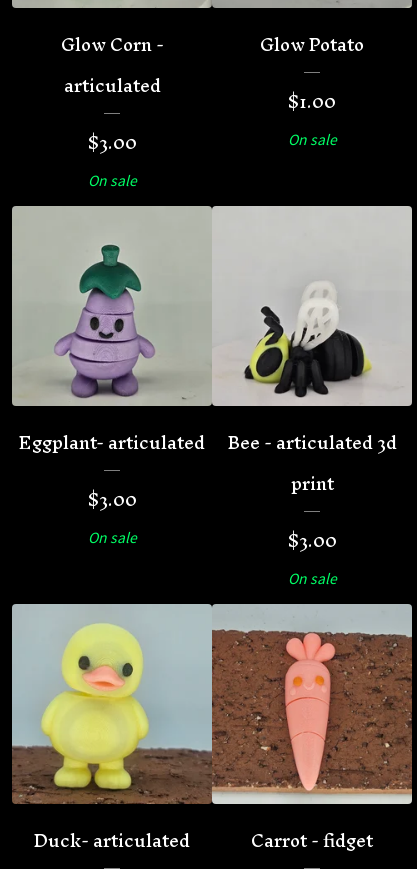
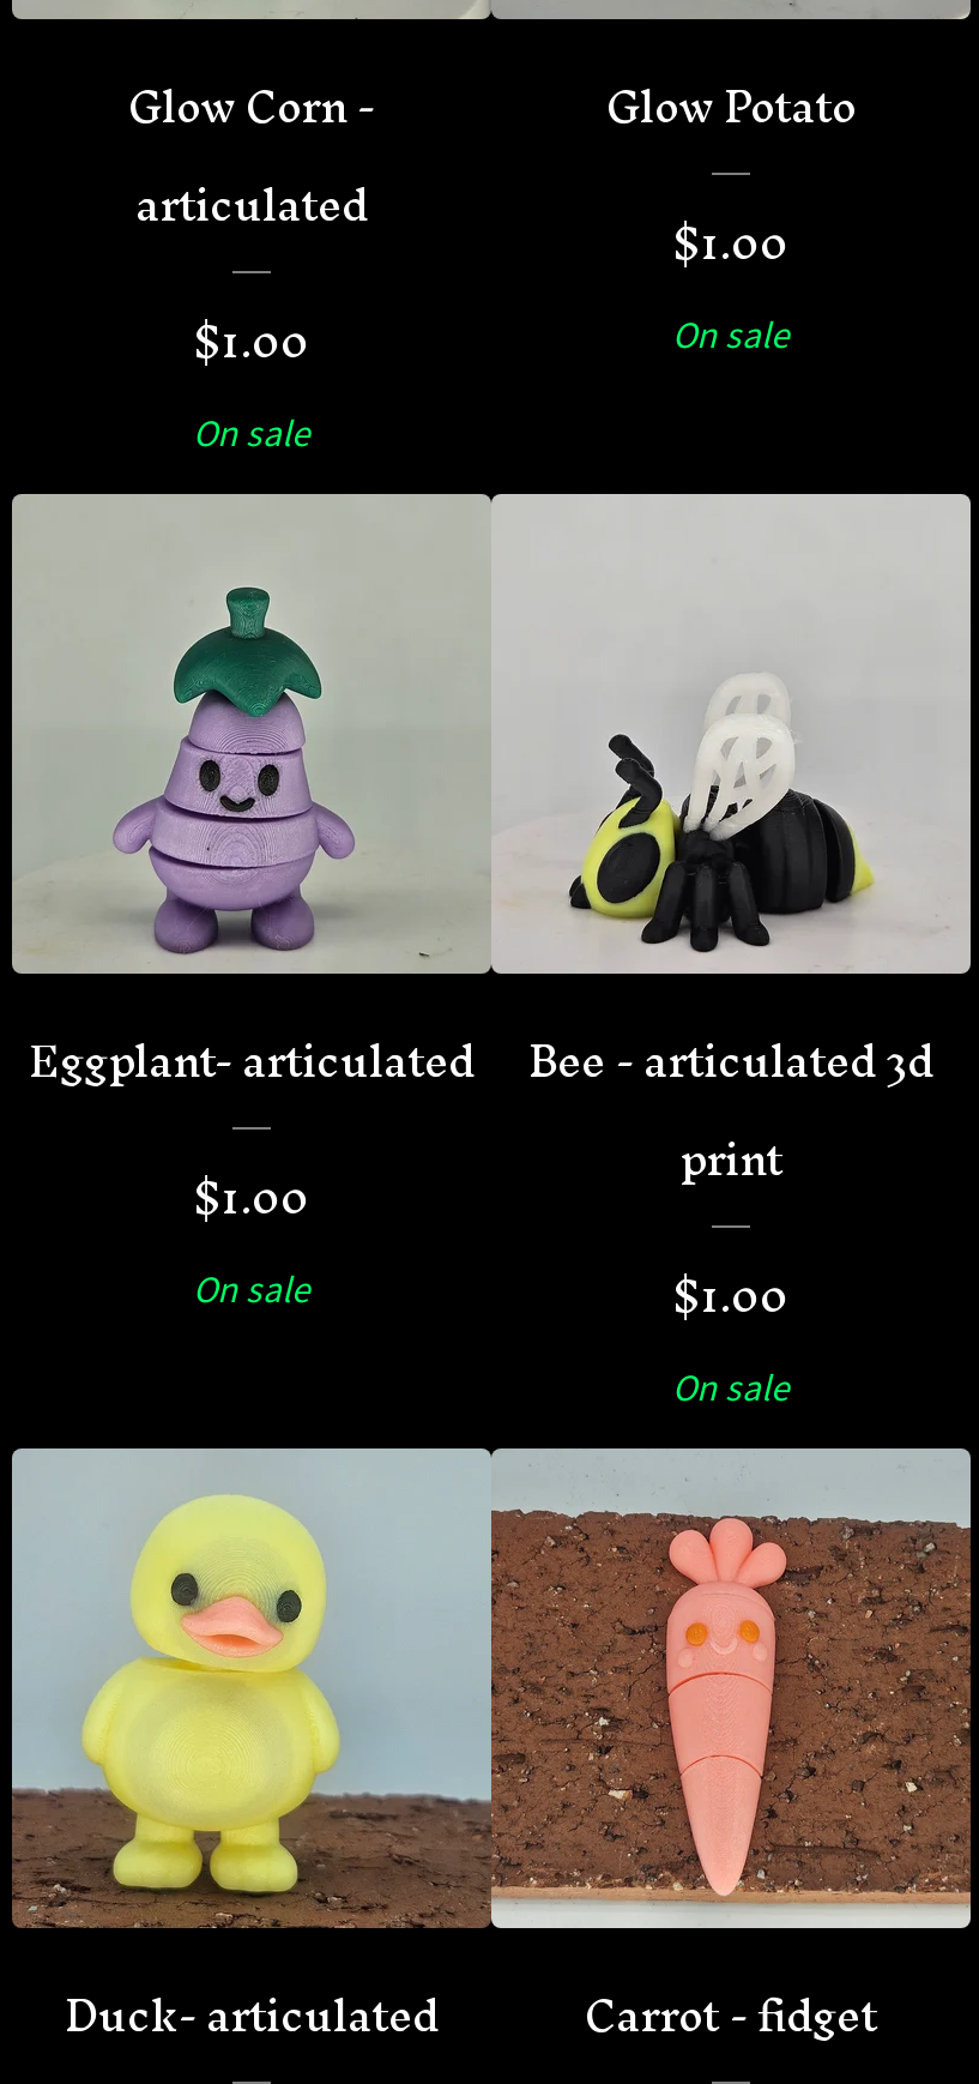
[87,122,136,163] $3.00 -> [194,293,309,391] $1.00
[87,479,136,520] $3.00 -> [194,1149,309,1247] $1.00
[287,520,336,561] $3.00 -> [673,1247,788,1345] $1.00

